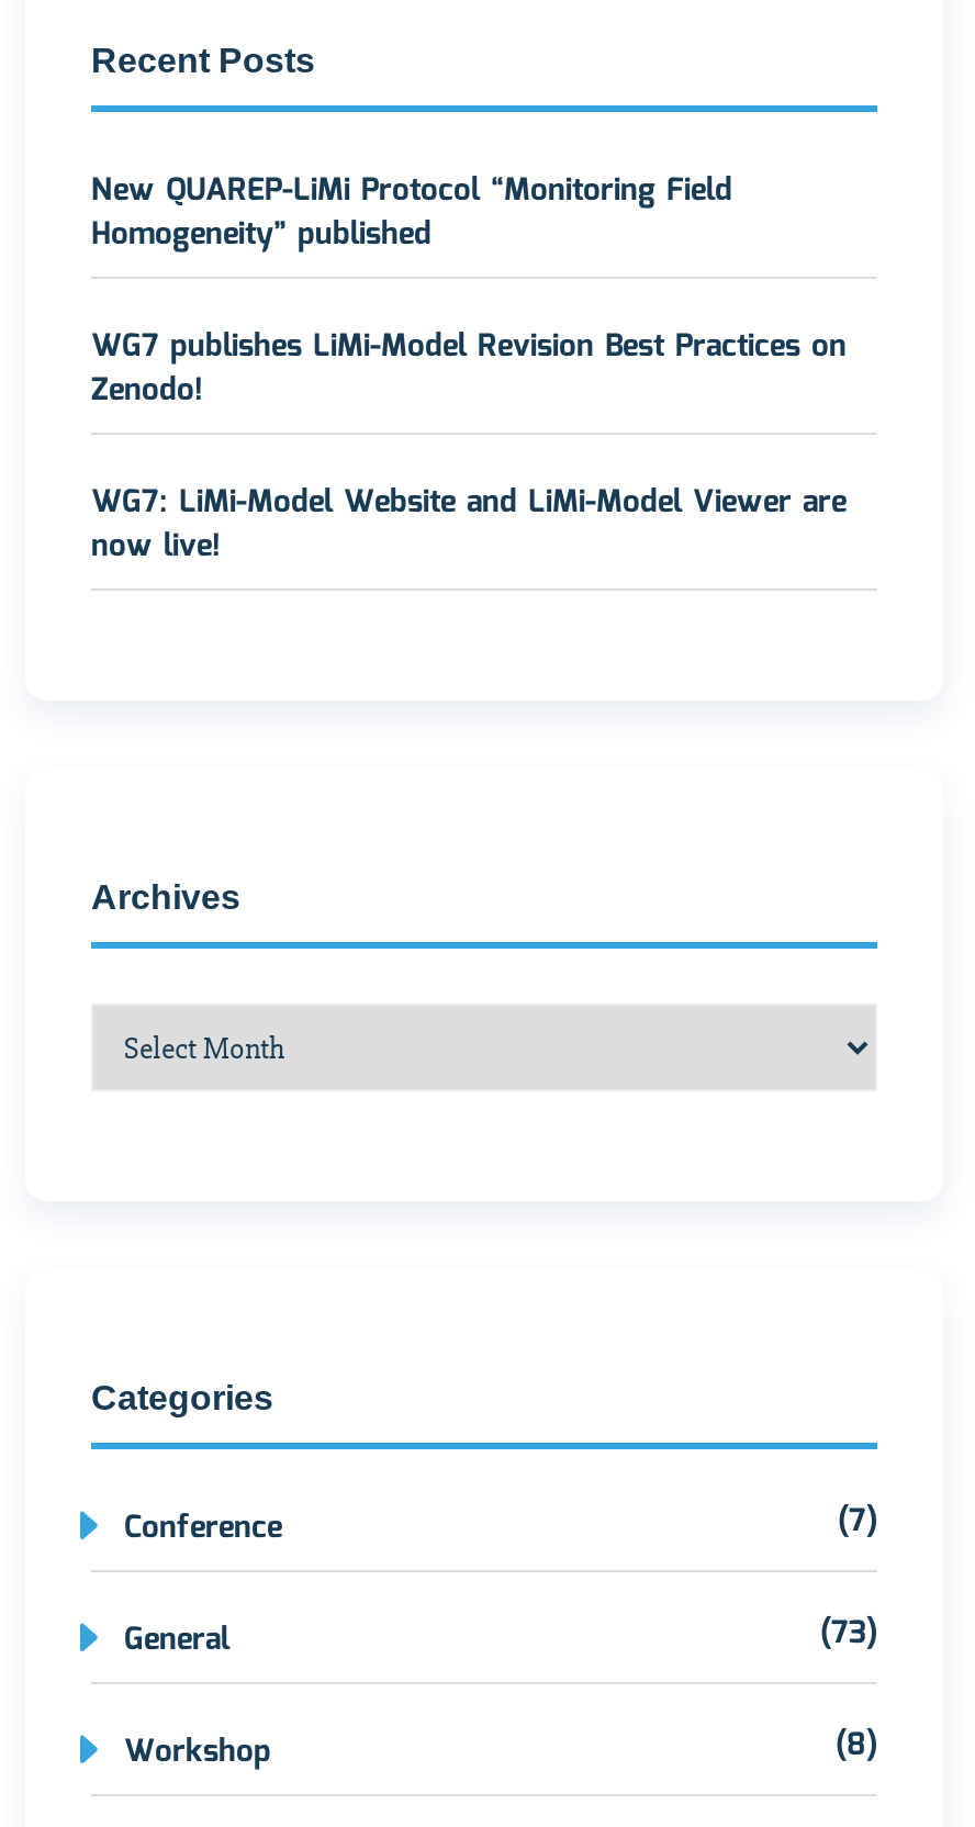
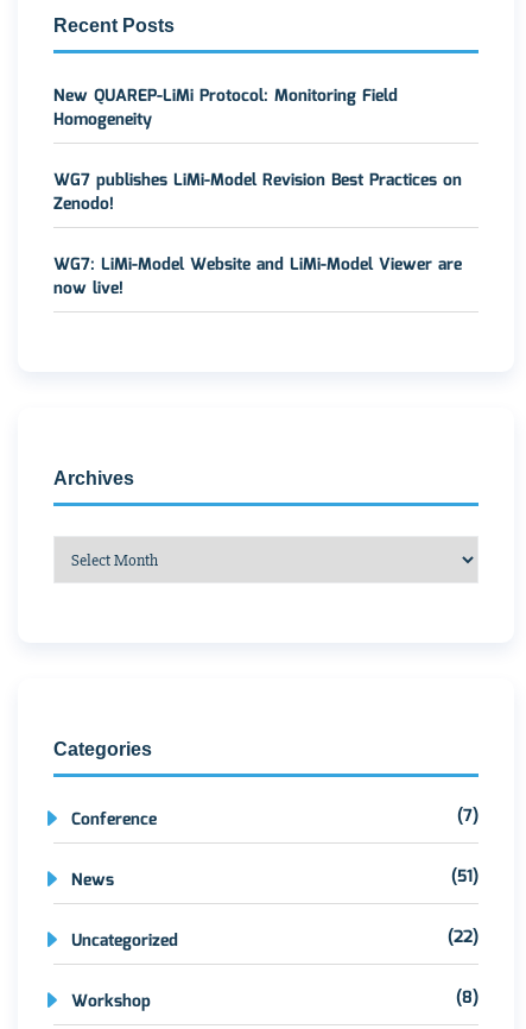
[91,167,732,259] New QUAREP-LiMi Protocol “Monitoring Field | Homogeneity” published -> [53,83,398,133] New QUAREP-LiMi Protocol: Monitoring Field | Homogeneity
[124,1610,877,1665] General | (73) -> [71,864,479,954] News | (51) | Uncategorized | (22)

